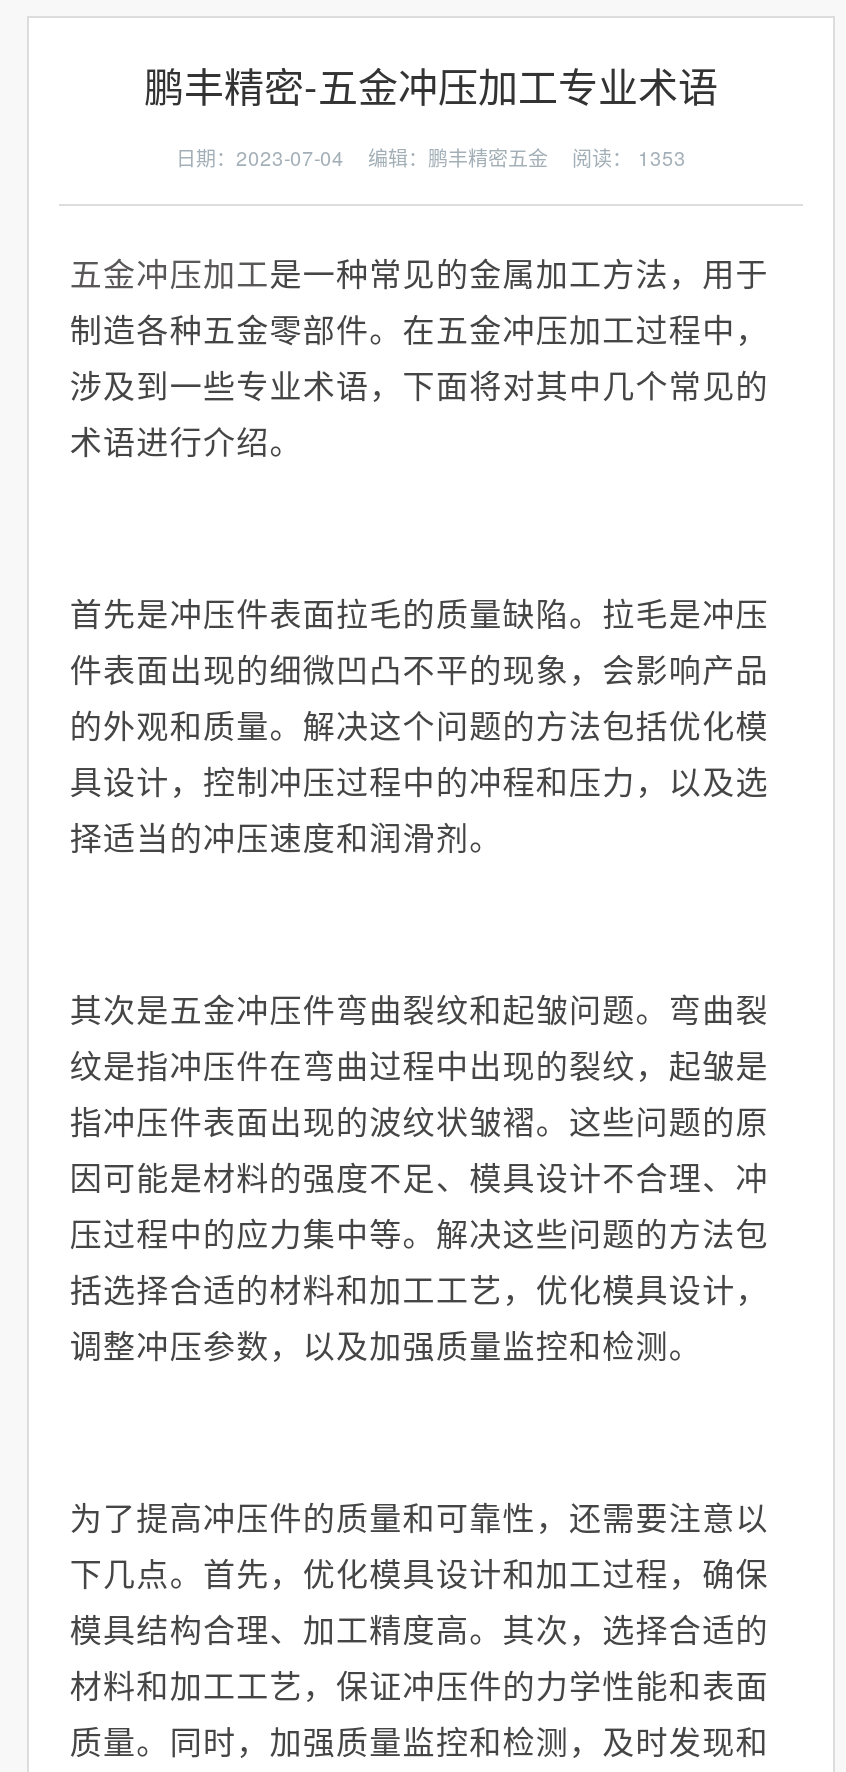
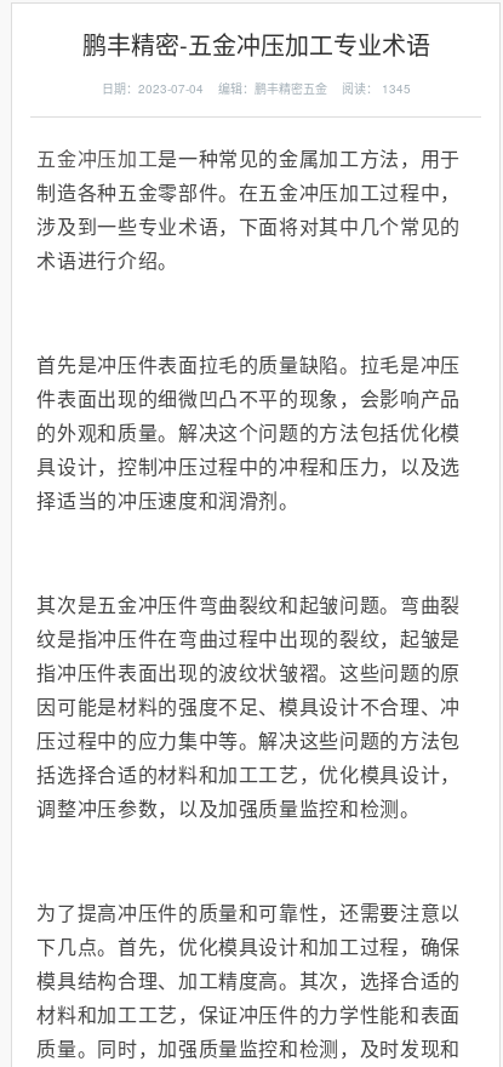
[176,144,686,172] 日期：2023-07-04 编辑：鹏丰精密五金 阅读：1353 -> [101,80,410,97] 日期：2023-07-04 编辑：鹏丰精密五金 阅读：1345

